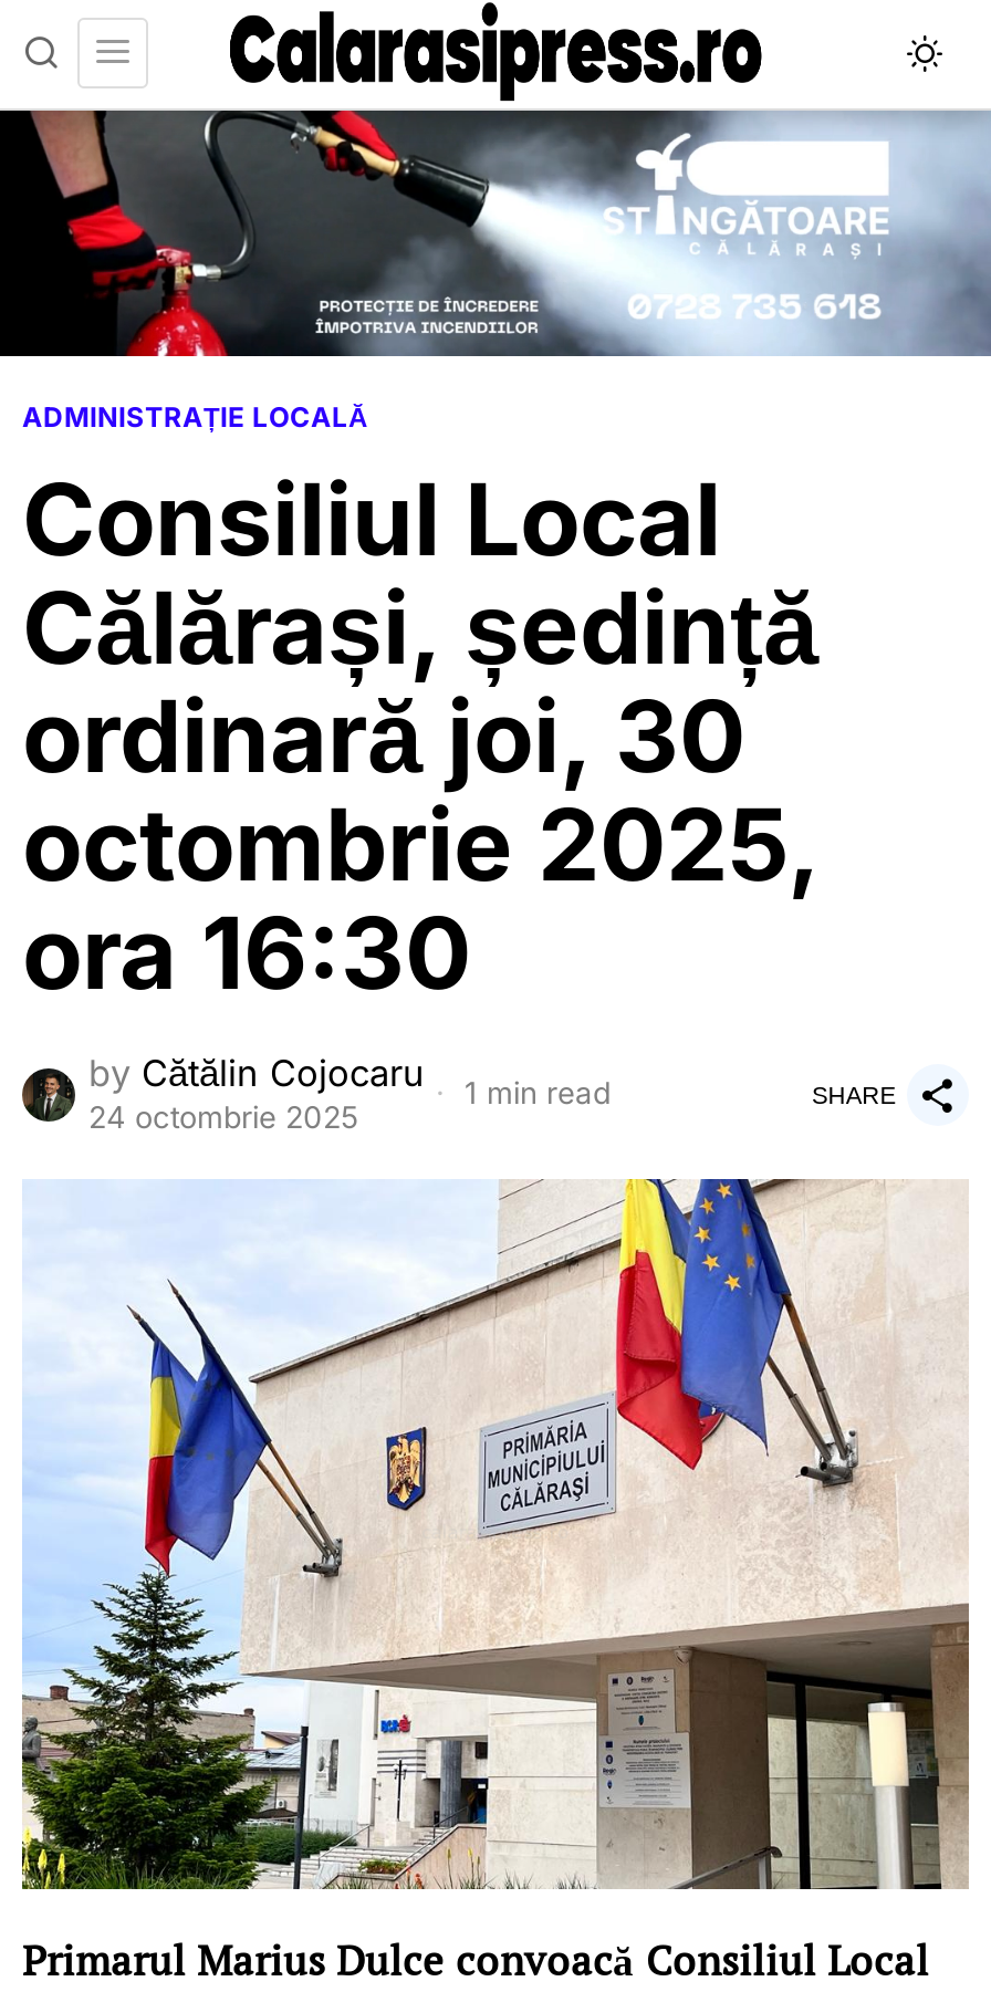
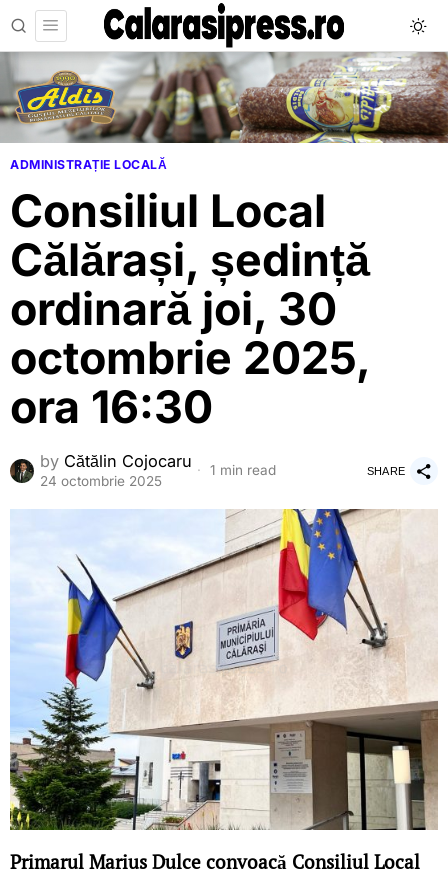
[7,108,984,358] [image] -> [3,51,445,144] [image]

